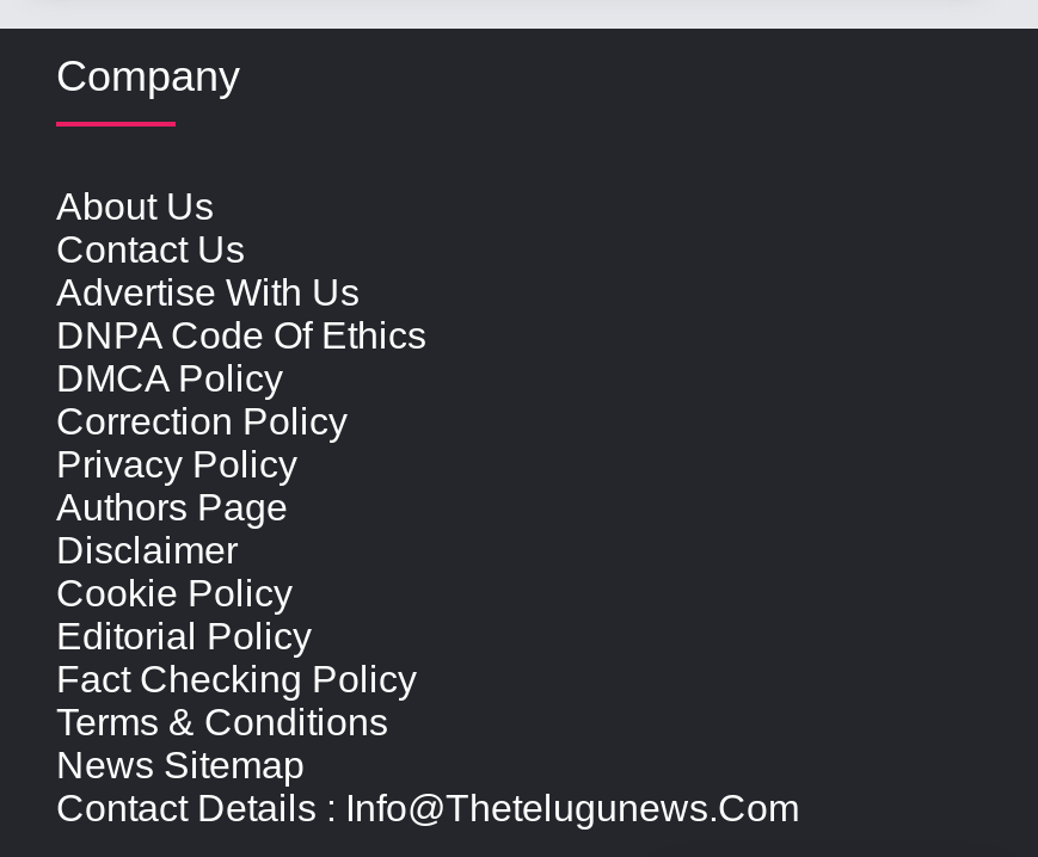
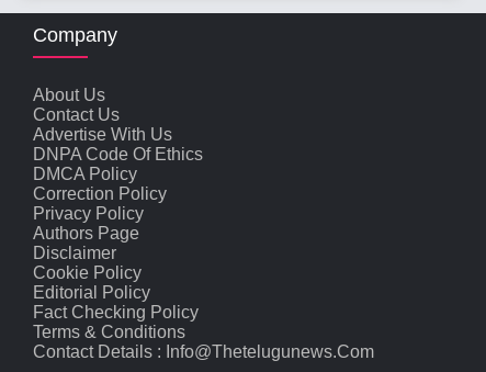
[56,745,305,786] News Sitemap -> none

